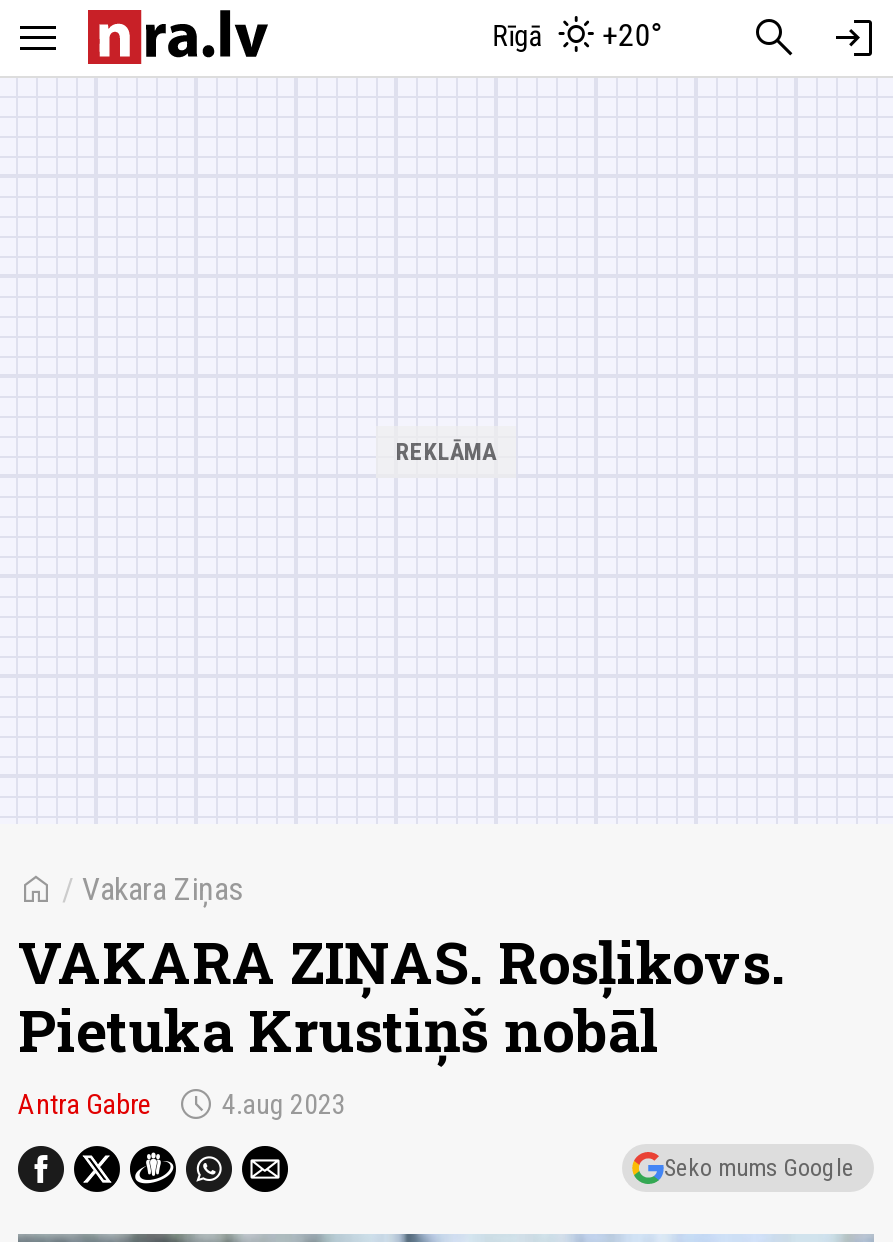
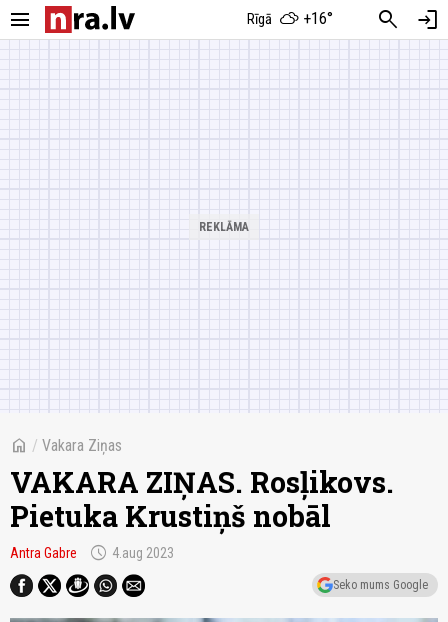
[492,16,662,54] Rīgā +20° -> [247,9,333,28] Rīgā +16°

